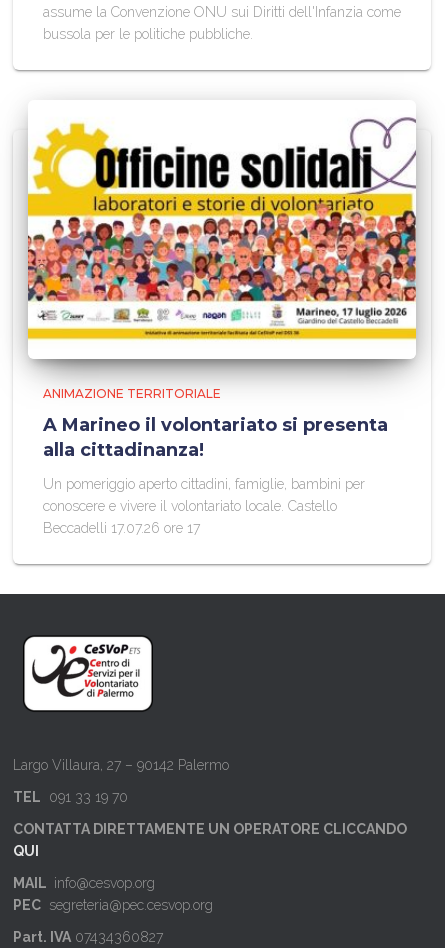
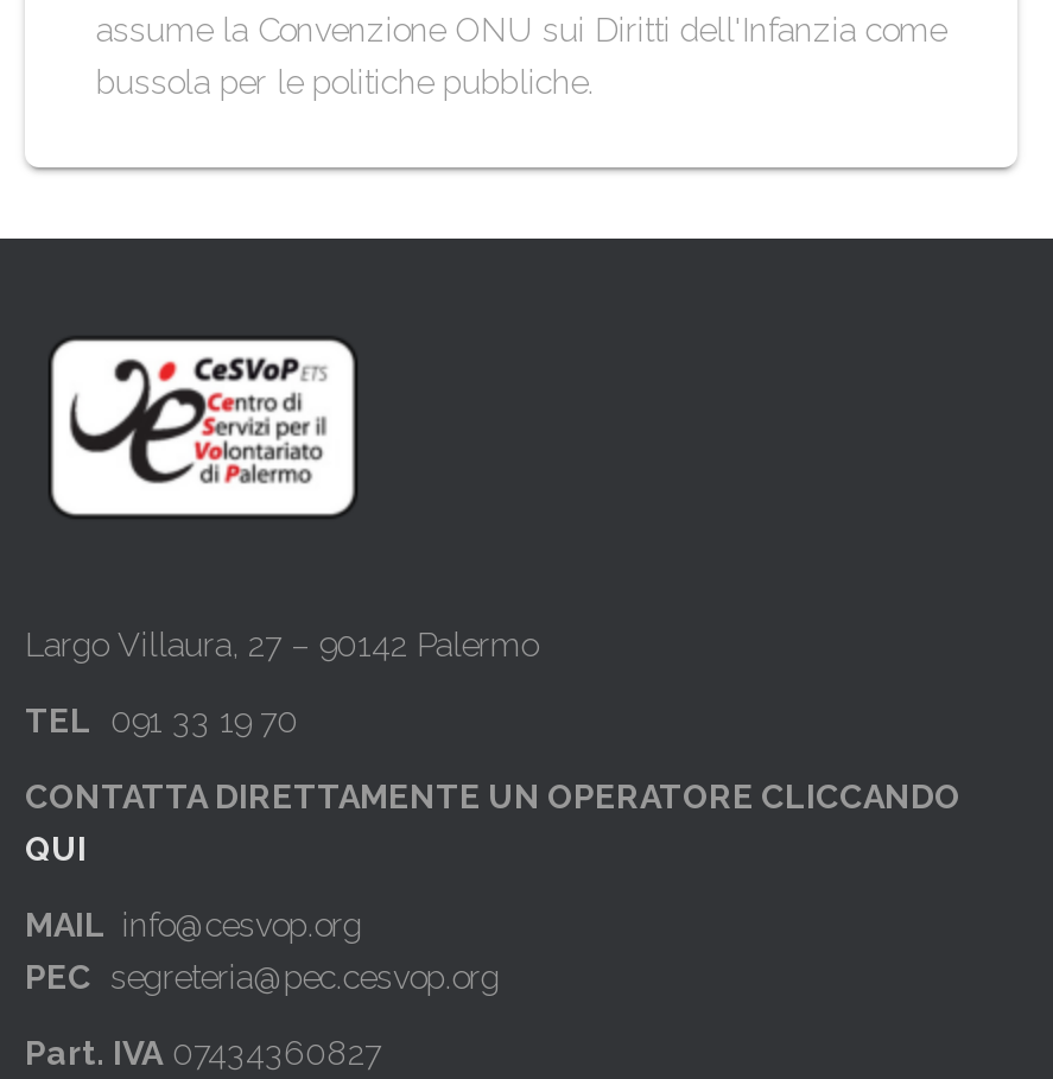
[20,116,424,536] [image] | ANIMAZIONE TERRITORIALE | A Marineo il volontariato si presenta | alla cittadinanza! | Un pomeriggio aperto cittadini, famiglie, bambini per | conoscere e vivere il volontariato locale. Castello | Beccadelli 17.07.26 ore 17 -> none

